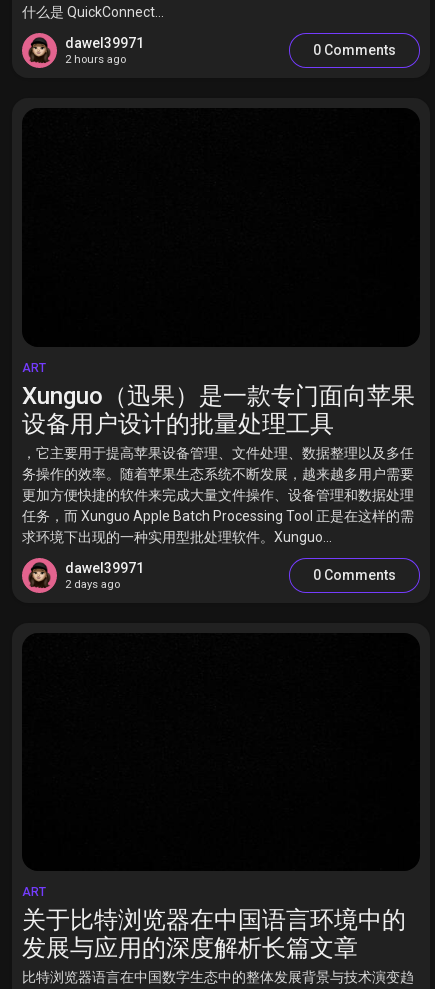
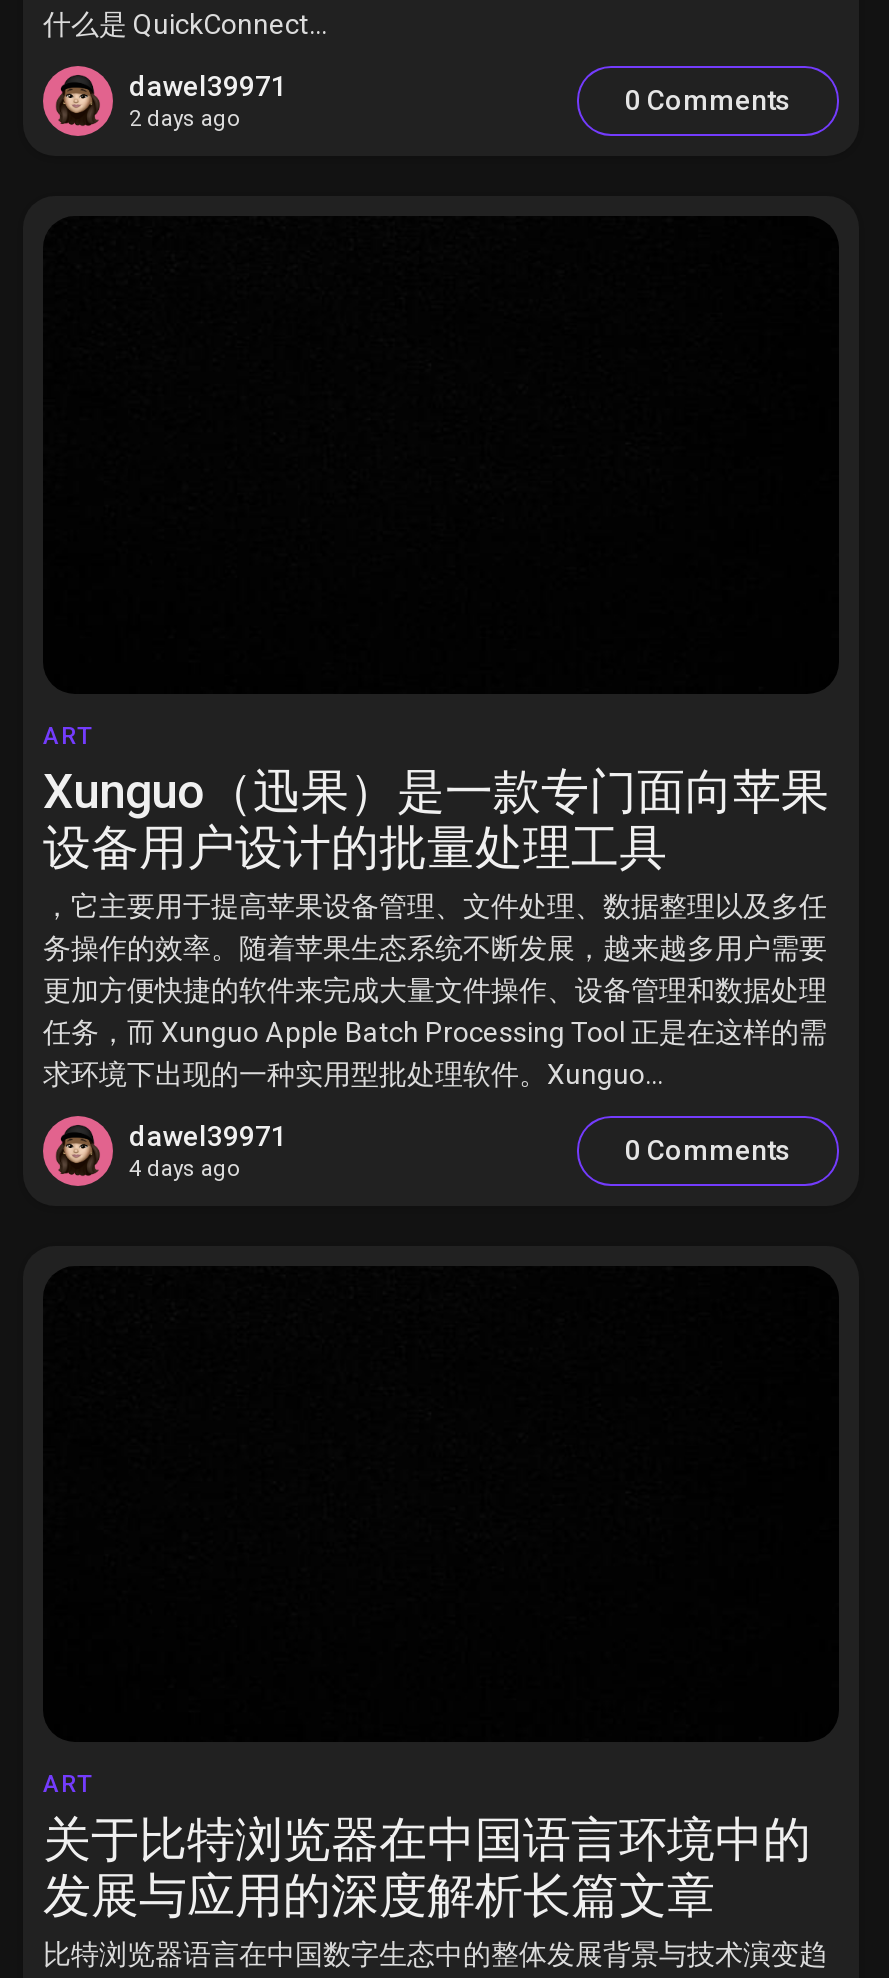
[65,53,126,66] 2 hours ago -> [129,107,239,133] 2 days ago
[65,578,120,591] 2 days ago -> [129,1156,239,1182] 4 days ago

